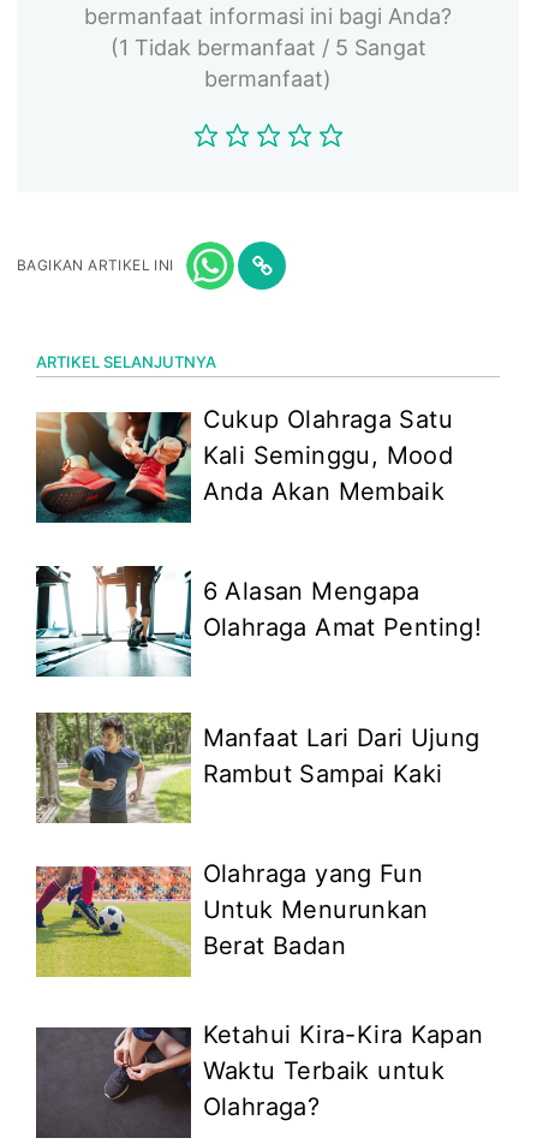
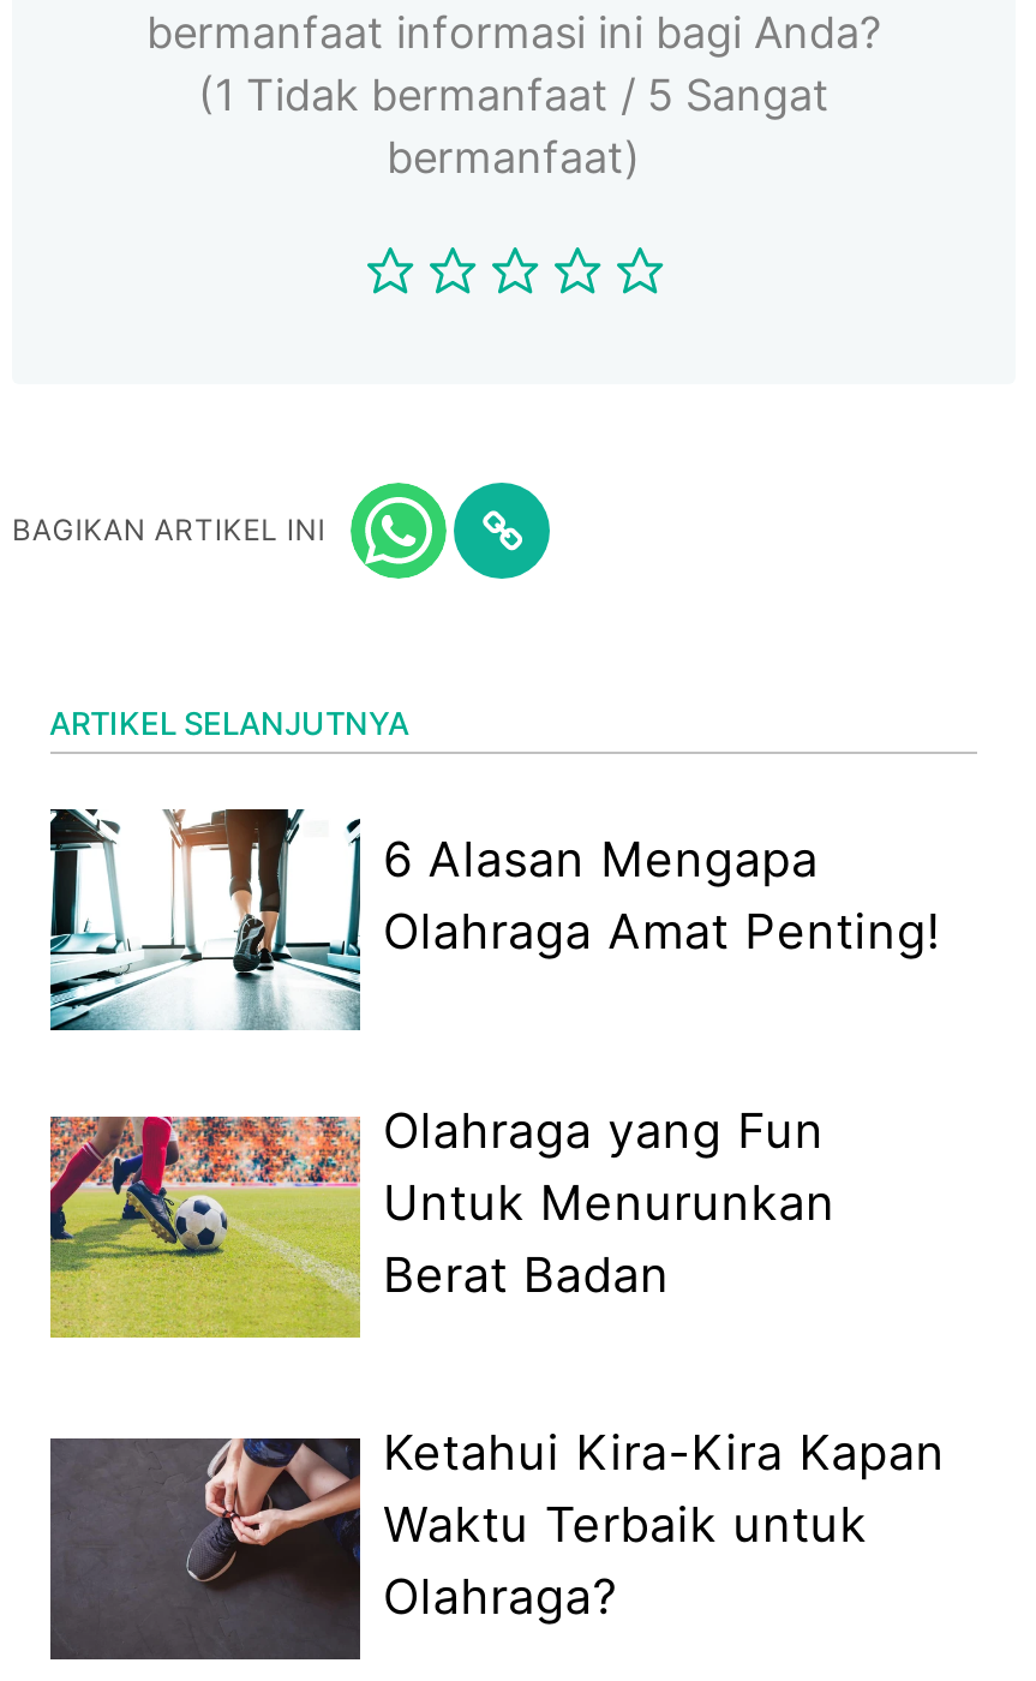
[35,404,453,524] [image] | Cukup Olahraga Satu | Kali Seminggu, Mood | Anda Akan Membaik -> none
[36,711,480,824] [image] | Manfaat Lari Dari Ujung | Rambut Sampai Kaki -> none

